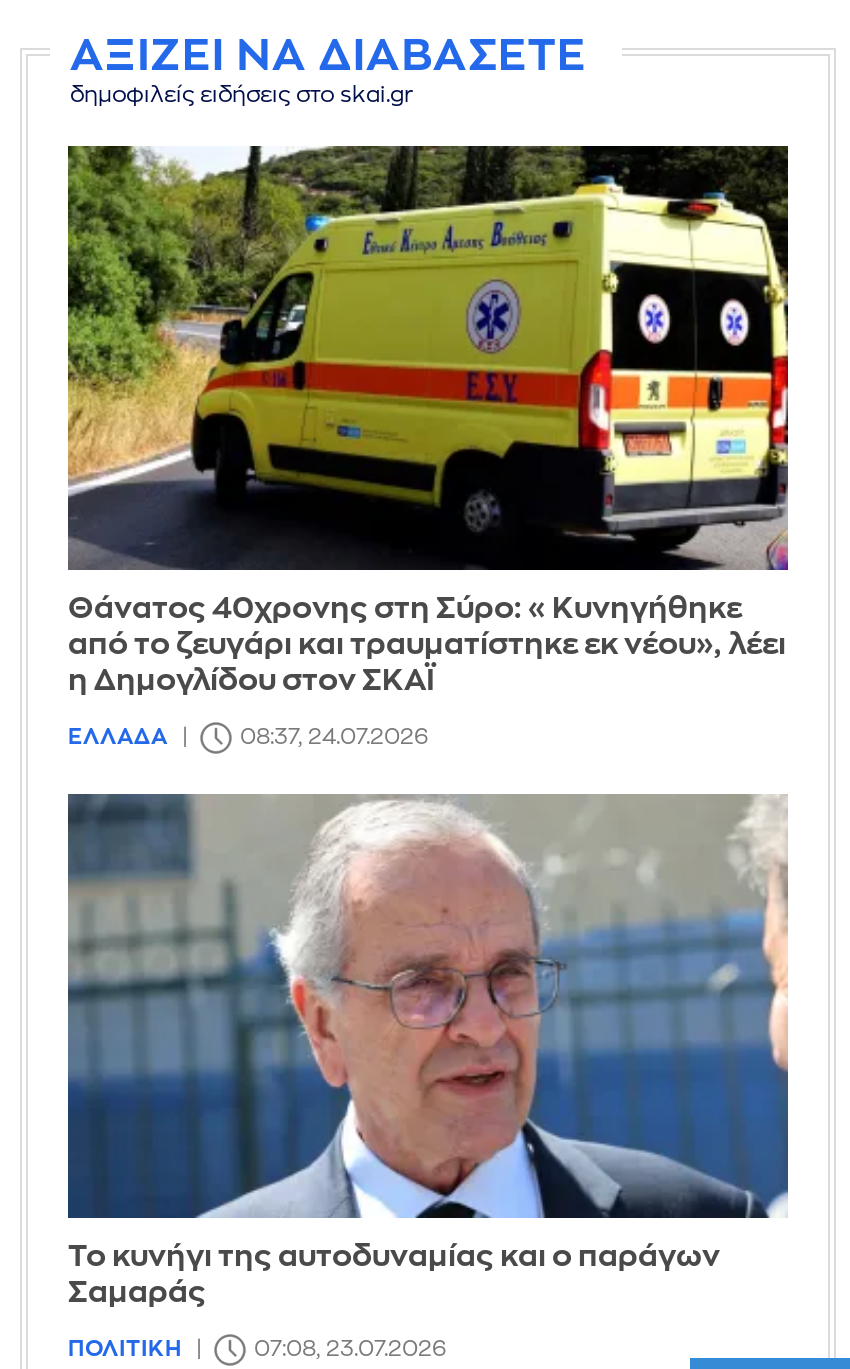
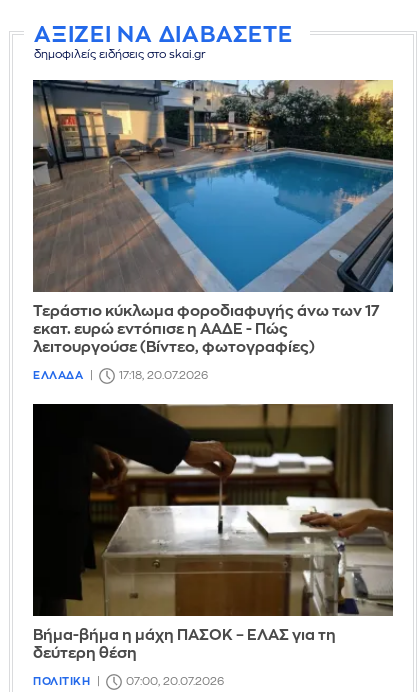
[66,144,790,696] [image] | Θάνατος 40χρονης στη Σύρο: «Κυνηγήθηκε | από το ζευγάρι και τραυματίστηκε εκ νέου», λέει | η Δημογλίδου στον ΣΚΑΪ -> [32,79,394,355] [image] | Τεράστιο κύκλωμα φοροδιαφυγής άνω των 17 | εκατ. ευρώ εντόπισε η ΑΑΔΕ - Πώς | λειτουργούσε (Βίντεο, φωτογραφίες)
[240,726,428,748] 08:37, 24.07.2026 -> [119,370,208,381] 17:18, 20.07.2026
[66,792,790,1308] [image] | Το κυνήγι της αυτοδυναμίας και ο παράγων | Σαμαράς -> [32,403,394,661] [image] | Βήμα-βήμα η μάχη ΠΑΣΟΚ – ΕΛΑΣ για τη | δεύτερη θέση
[254,1338,446,1360] 07:08, 23.07.2026 -> [126,676,224,687] 07:00, 20.07.2026

